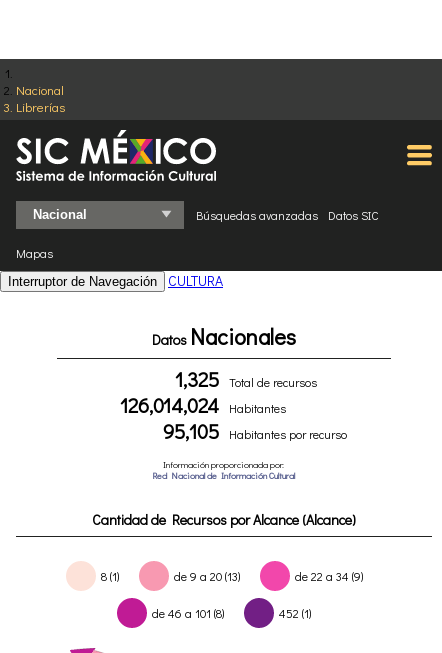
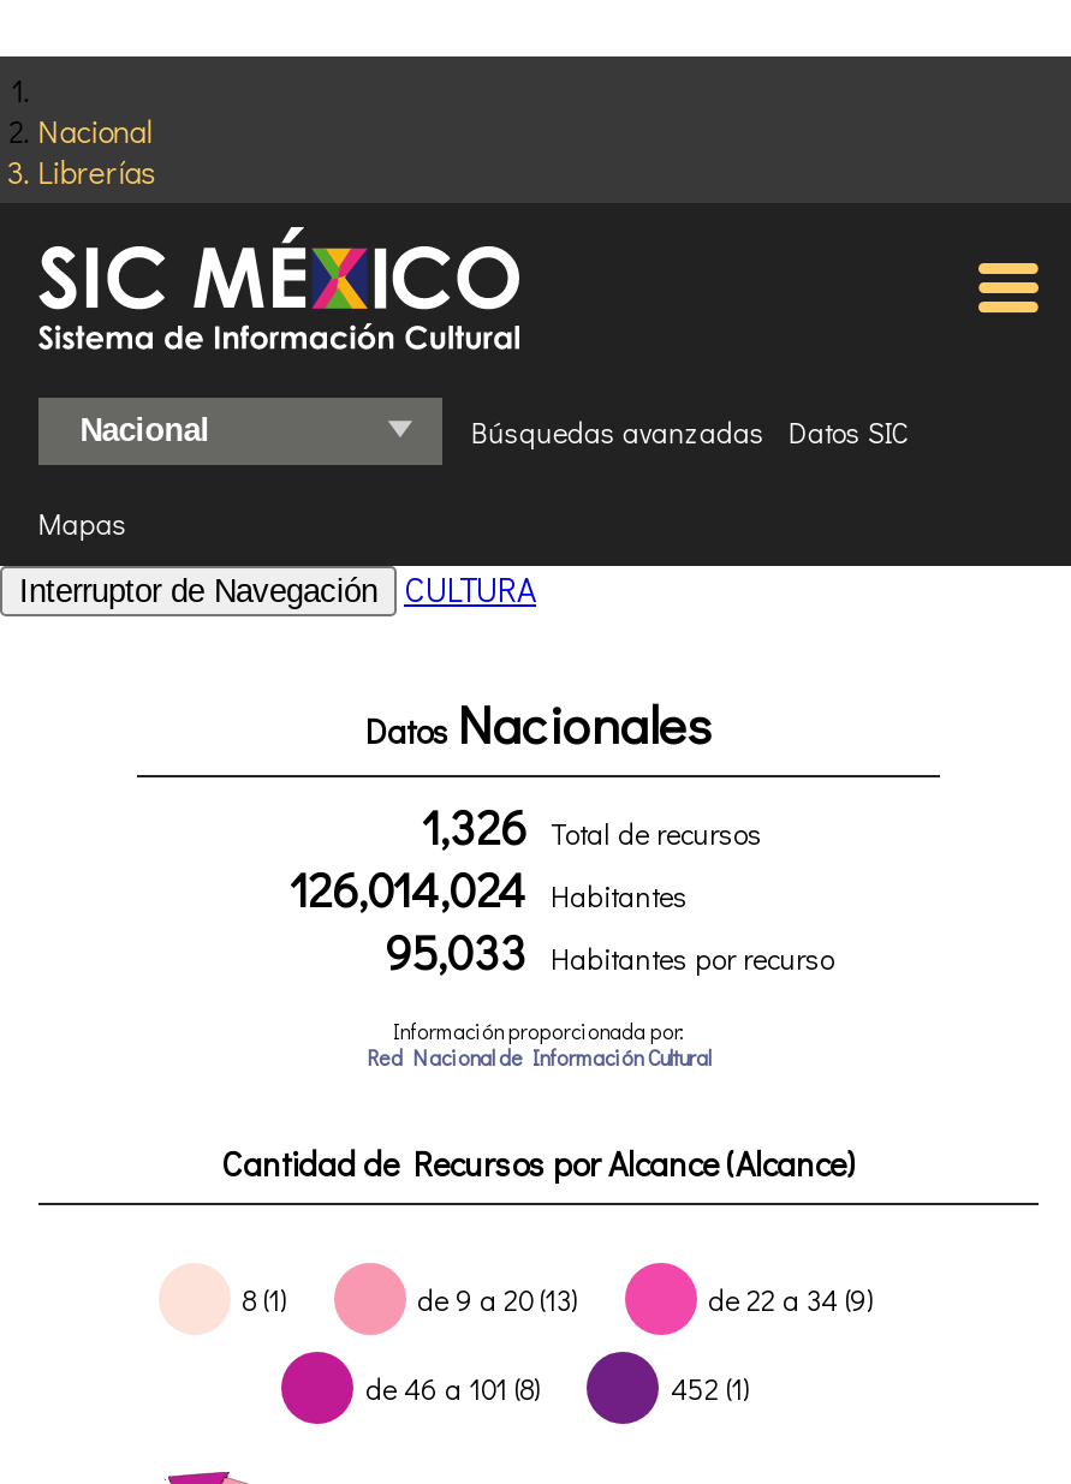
[175,366,317,392] 1,325 Total de recursos -> [421,794,762,856] 1,326 Total de recursos
[163,418,347,444] 95,105 Habitantes por recurso -> [385,919,834,981] 95,033 Habitantes por recurso

